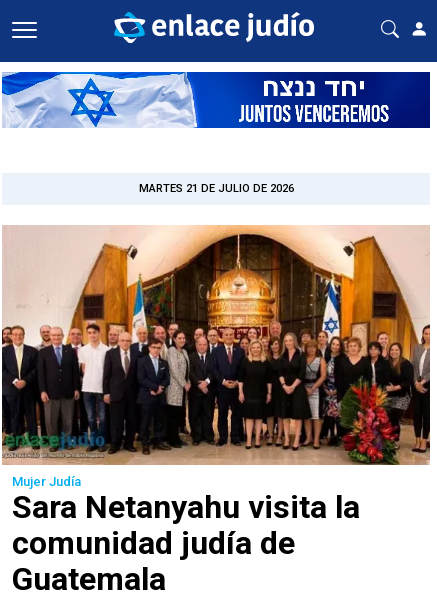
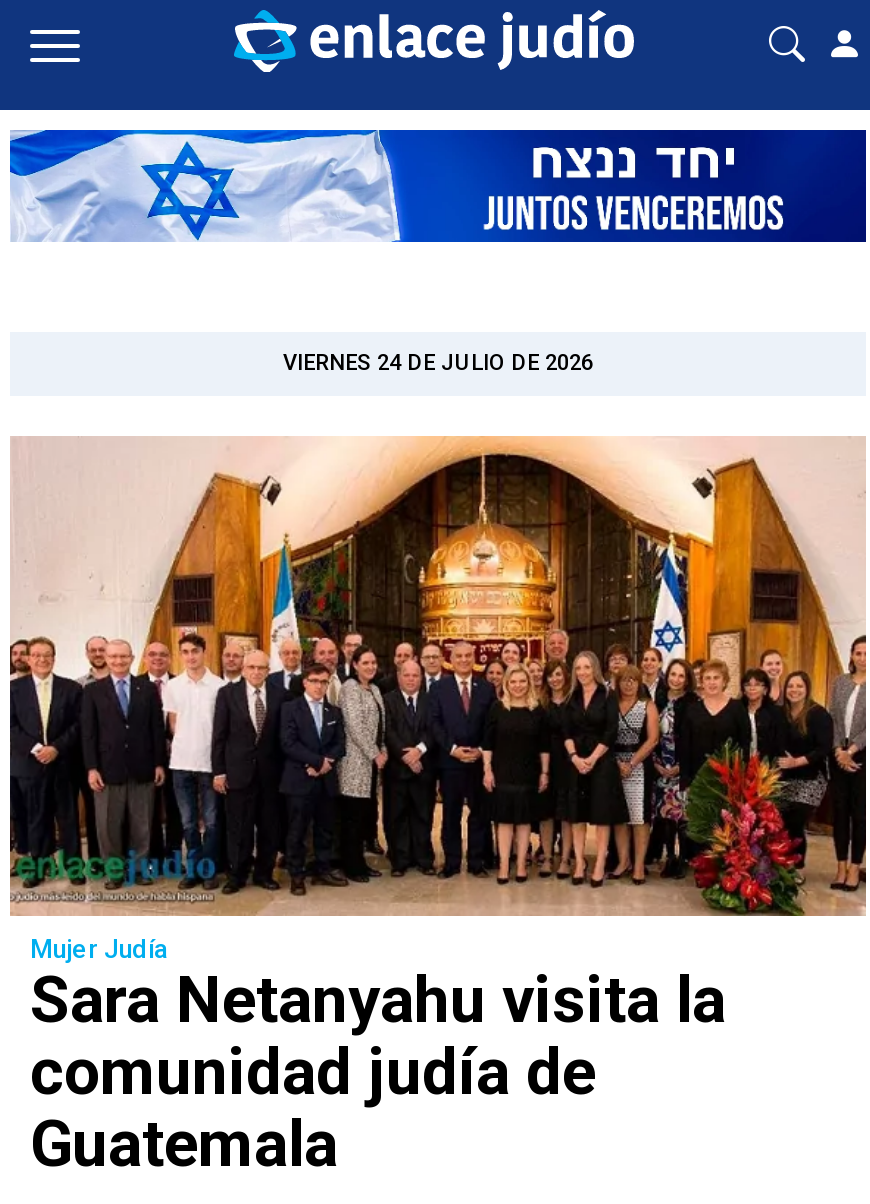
[138,182,293,195] MARTES 21 DE JULIO DE 2026 -> [283,349,593,375] VIERNES 24 DE JULIO DE 2026

